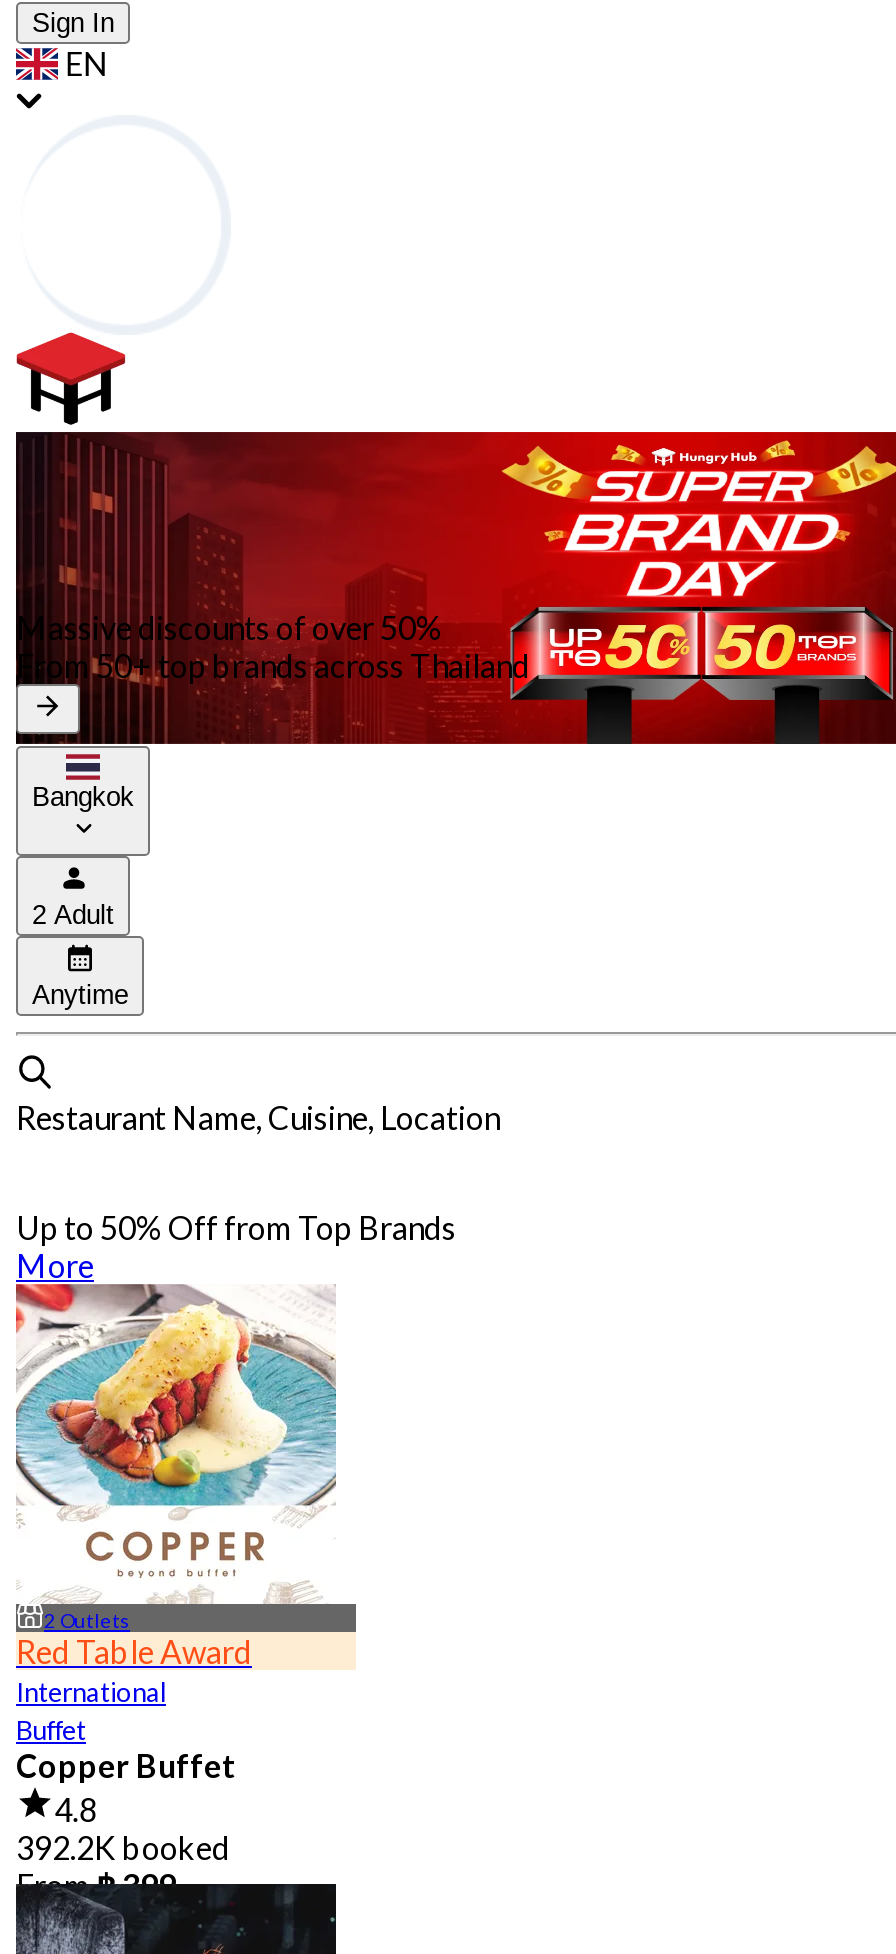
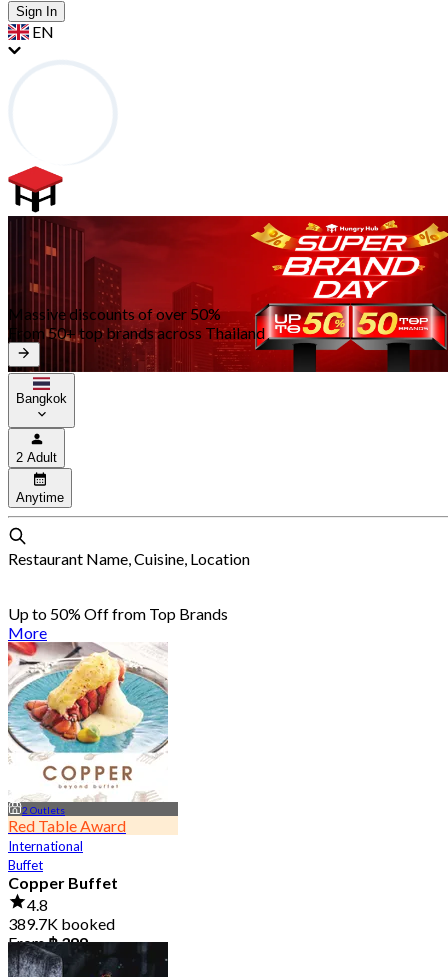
[16,1827,230,1865] 392.2K booked -> [8,914,115,933] 389.7K booked

